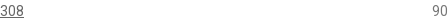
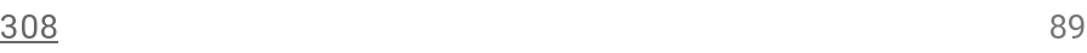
[432,3,448,19] 90 -> [1048,7,1087,46] 89

